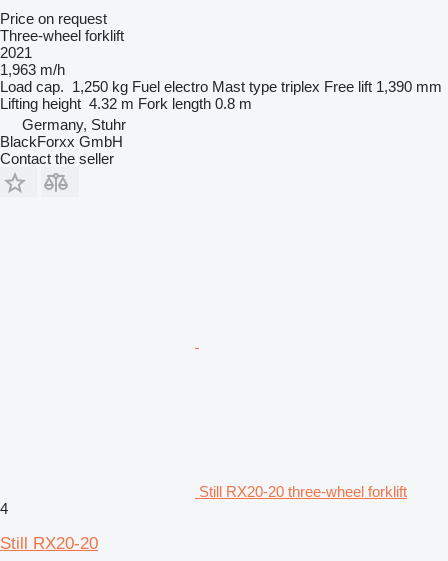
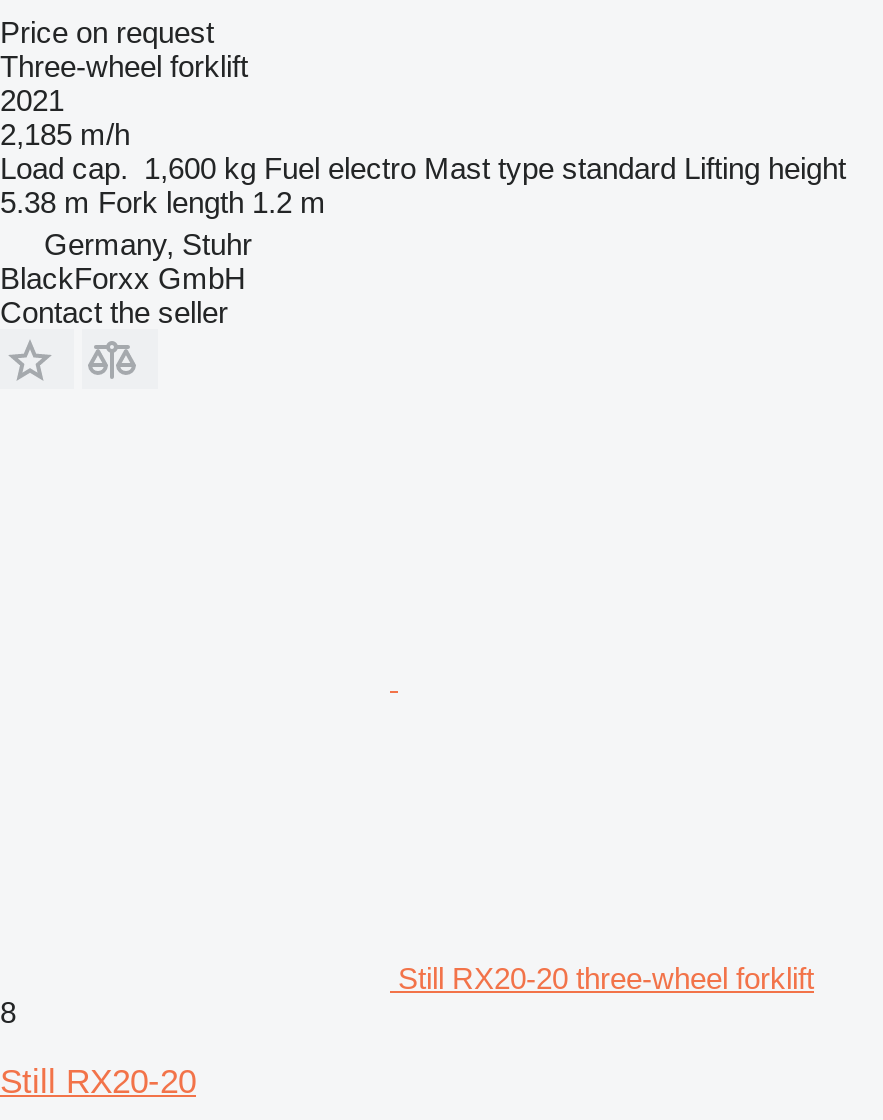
[0,60,442,111] 1,963 m/h | Load cap. 1,250 kg Fuel electro Mast type triplex Free lift 1,390 mm | Lifting height 4.32 m Fork length 0.8 m -> [0,117,846,219] 2,185 m/h | Load cap. 1,600 kg Fuel electro Mast type standard Lifting height | 5.38 m Fork length 1.2 m
[0,499,8,516] 4 -> [0,995,16,1029] 8

